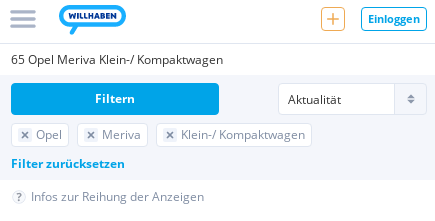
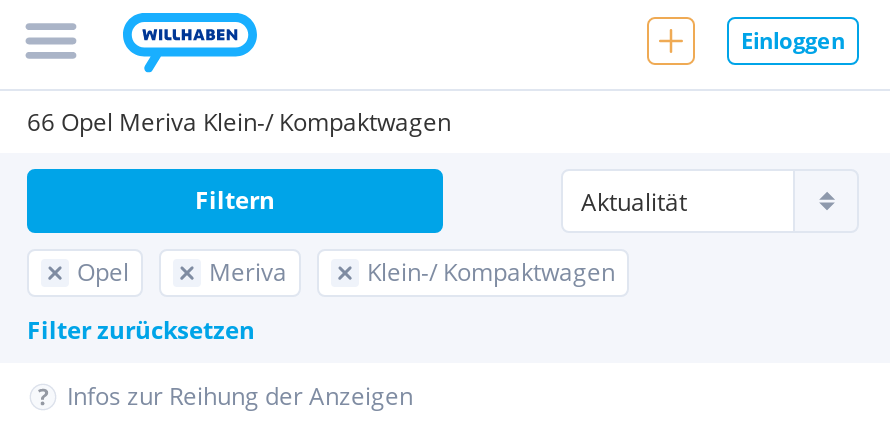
[11,51,223,68] 65 Opel Meriva Klein-/ Kompaktwagen -> [27,105,451,139] 66 Opel Meriva Klein-/ Kompaktwagen

